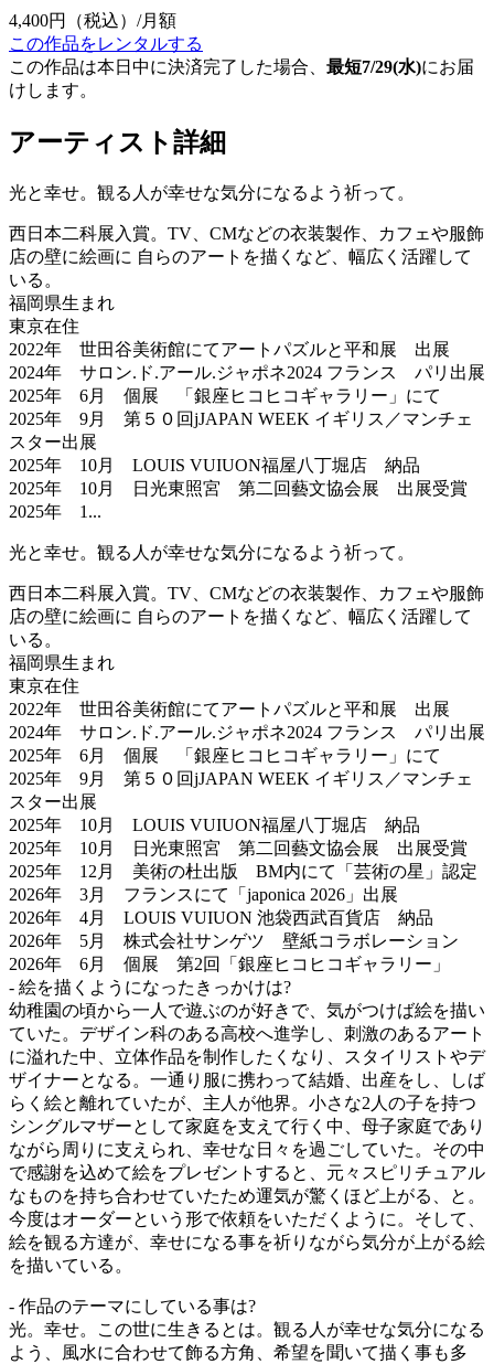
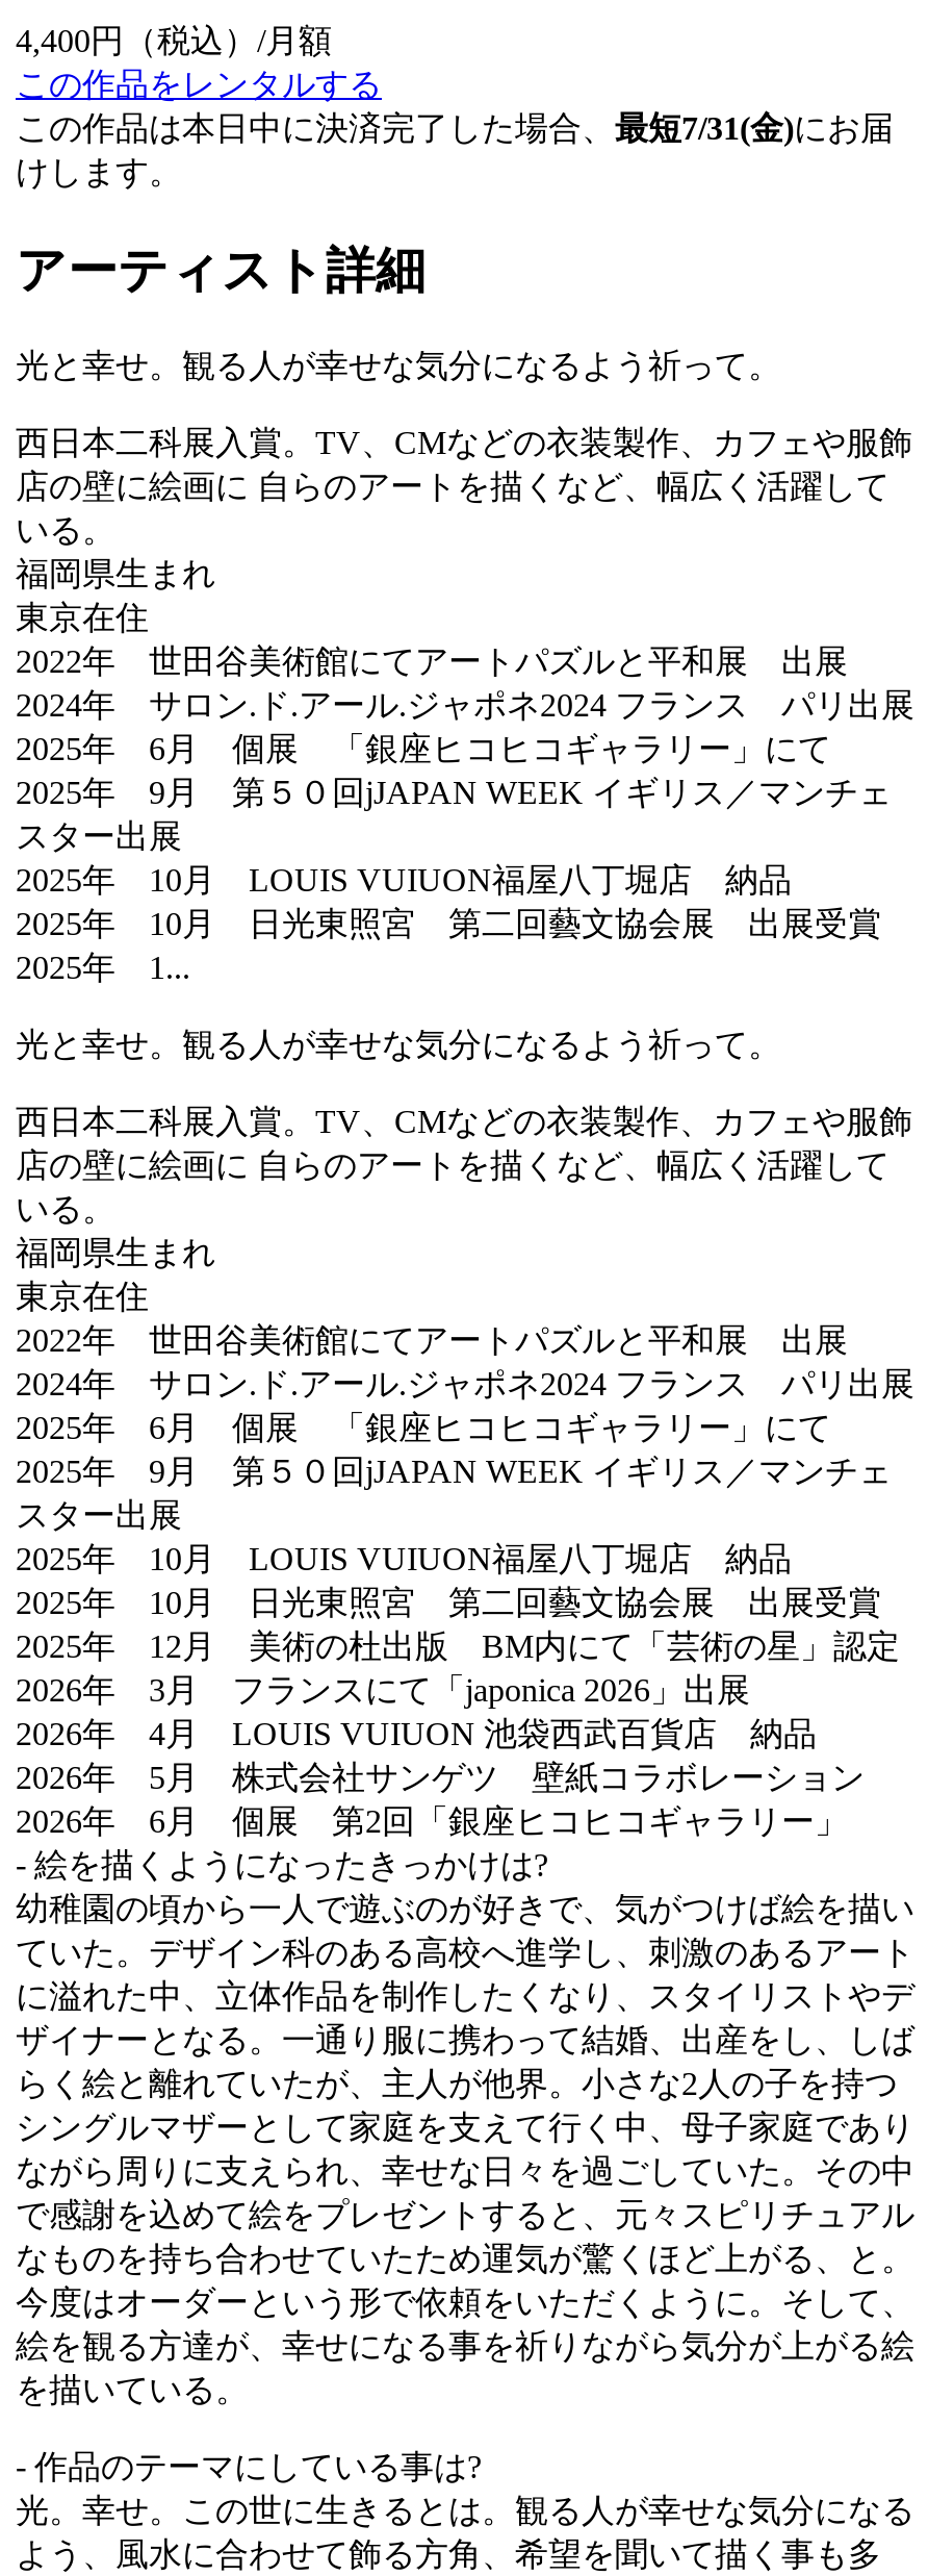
[9,57,474,76] この作品は本日中に決済完了した場合、最短7/29(水)にお届 -> [16,110,894,145] この作品は本日中に決済完了した場合、最短7/31(金)にお届

